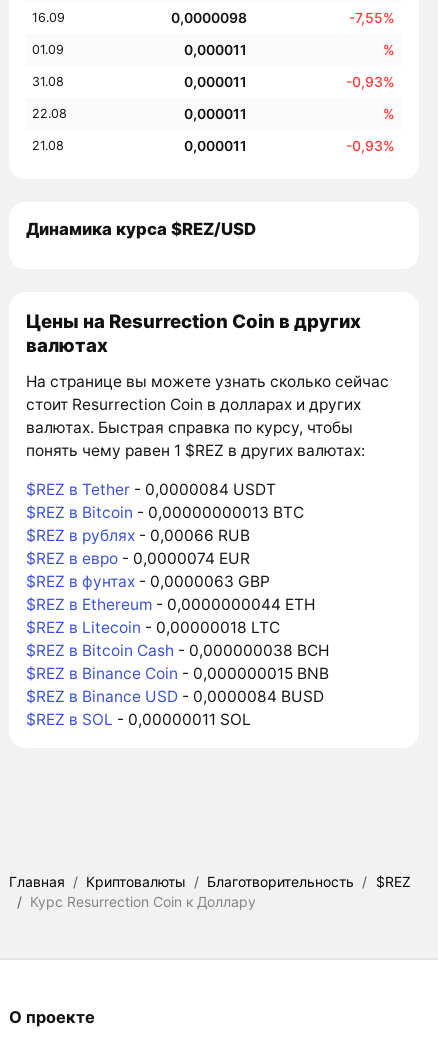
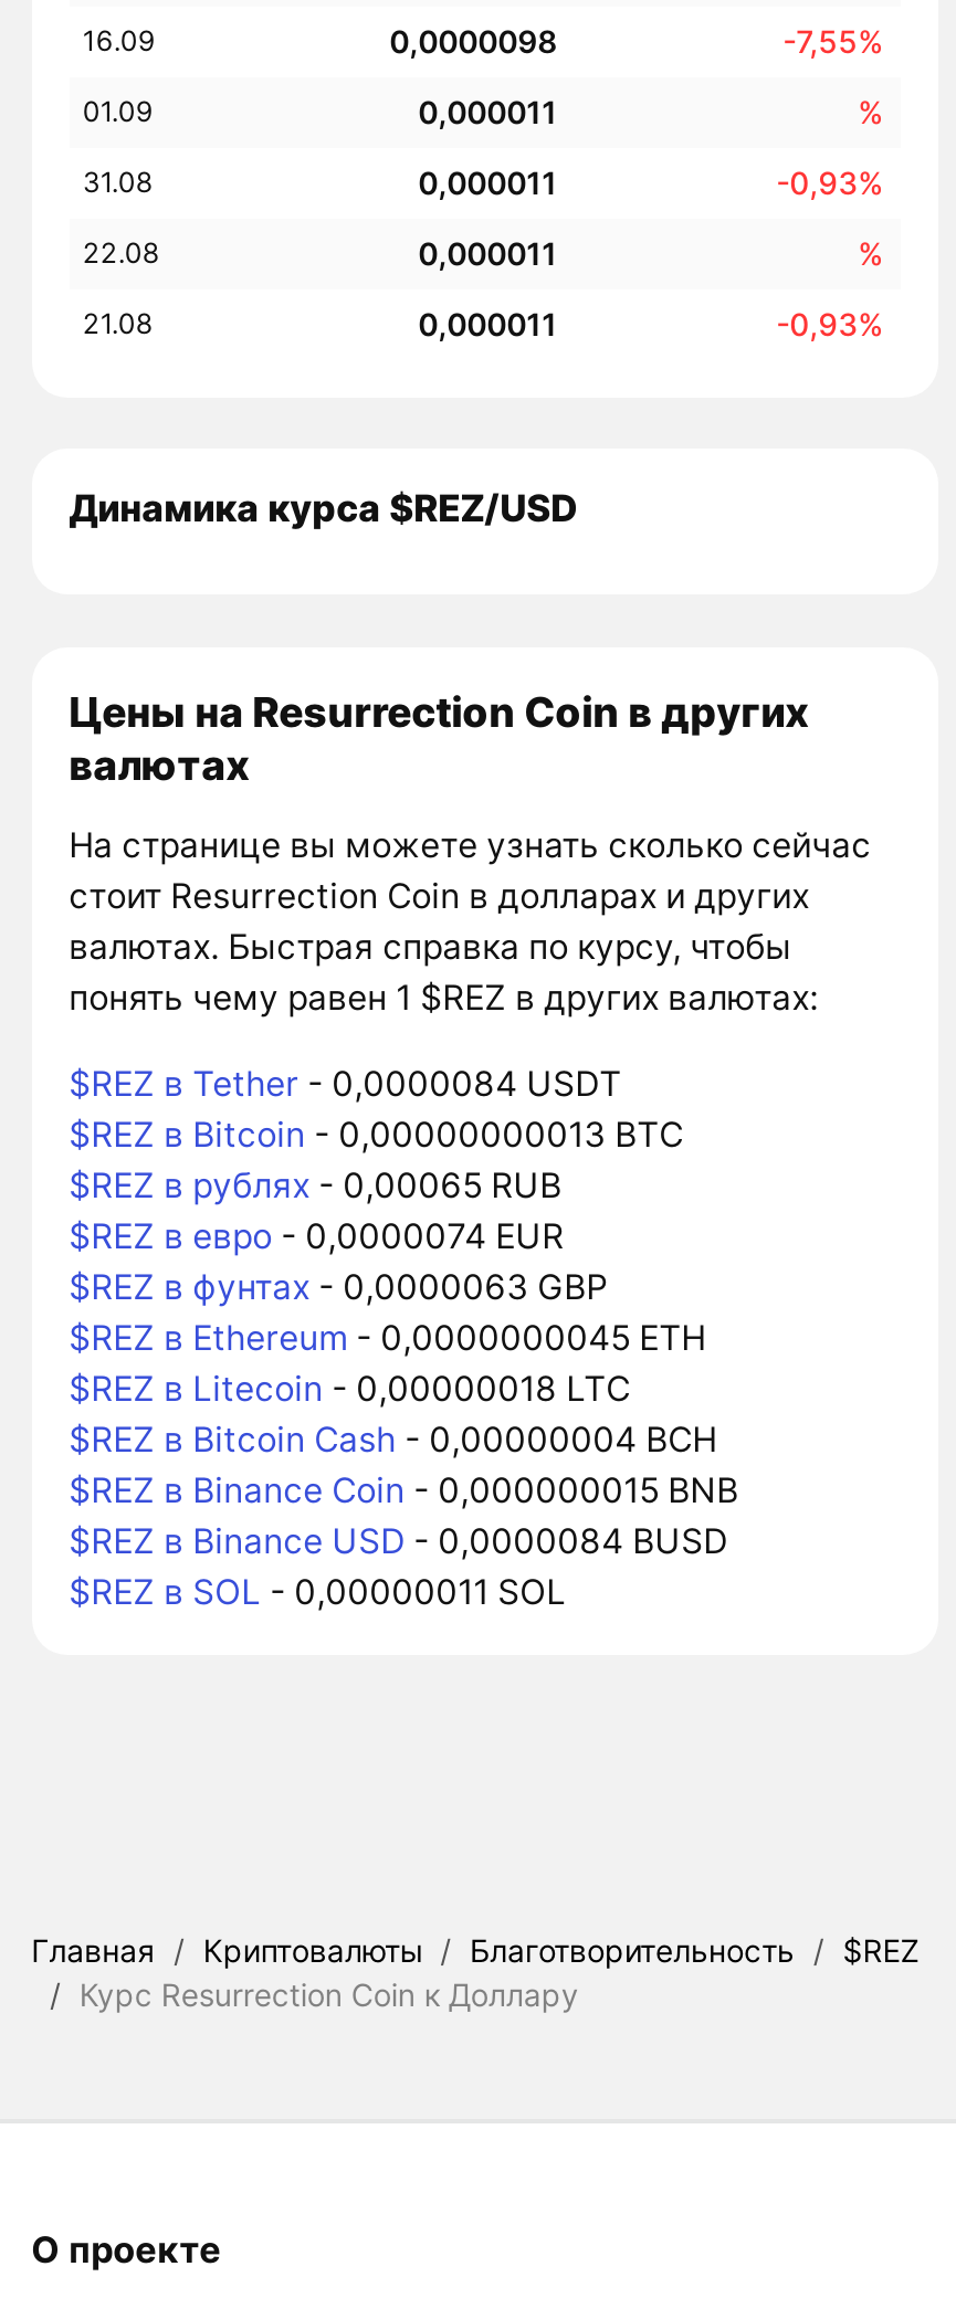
[26,526,250,545] $REZ в рублях - 0,00066 RUB -> [69,1164,562,1206] $REZ в рублях - 0,00065 RUB
[26,595,315,614] $REZ в Ethereum - 0,0000000044 ETH -> [69,1316,705,1358] $REZ в Ethereum - 0,0000000045 ETH
[26,641,329,660] $REZ в Bitcoin Cash - 0,000000038 BCH -> [69,1418,716,1460] $REZ в Bitcoin Cash - 0,00000004 BCH

